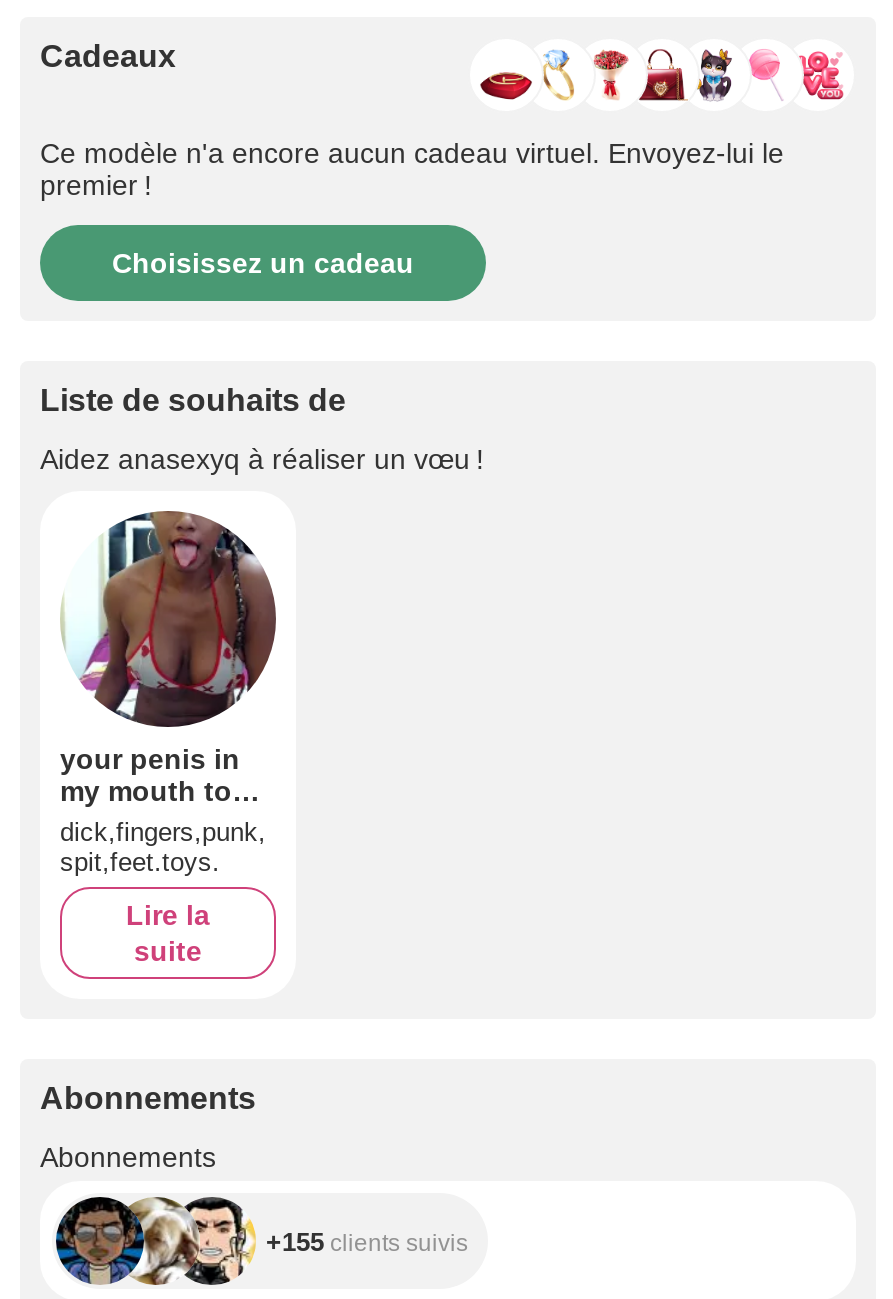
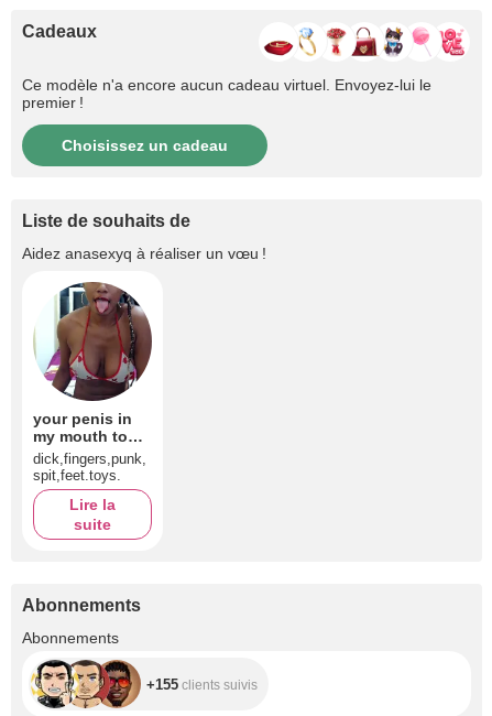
[54,1195,256,1287] [image] -> [31,660,141,709] [image]

